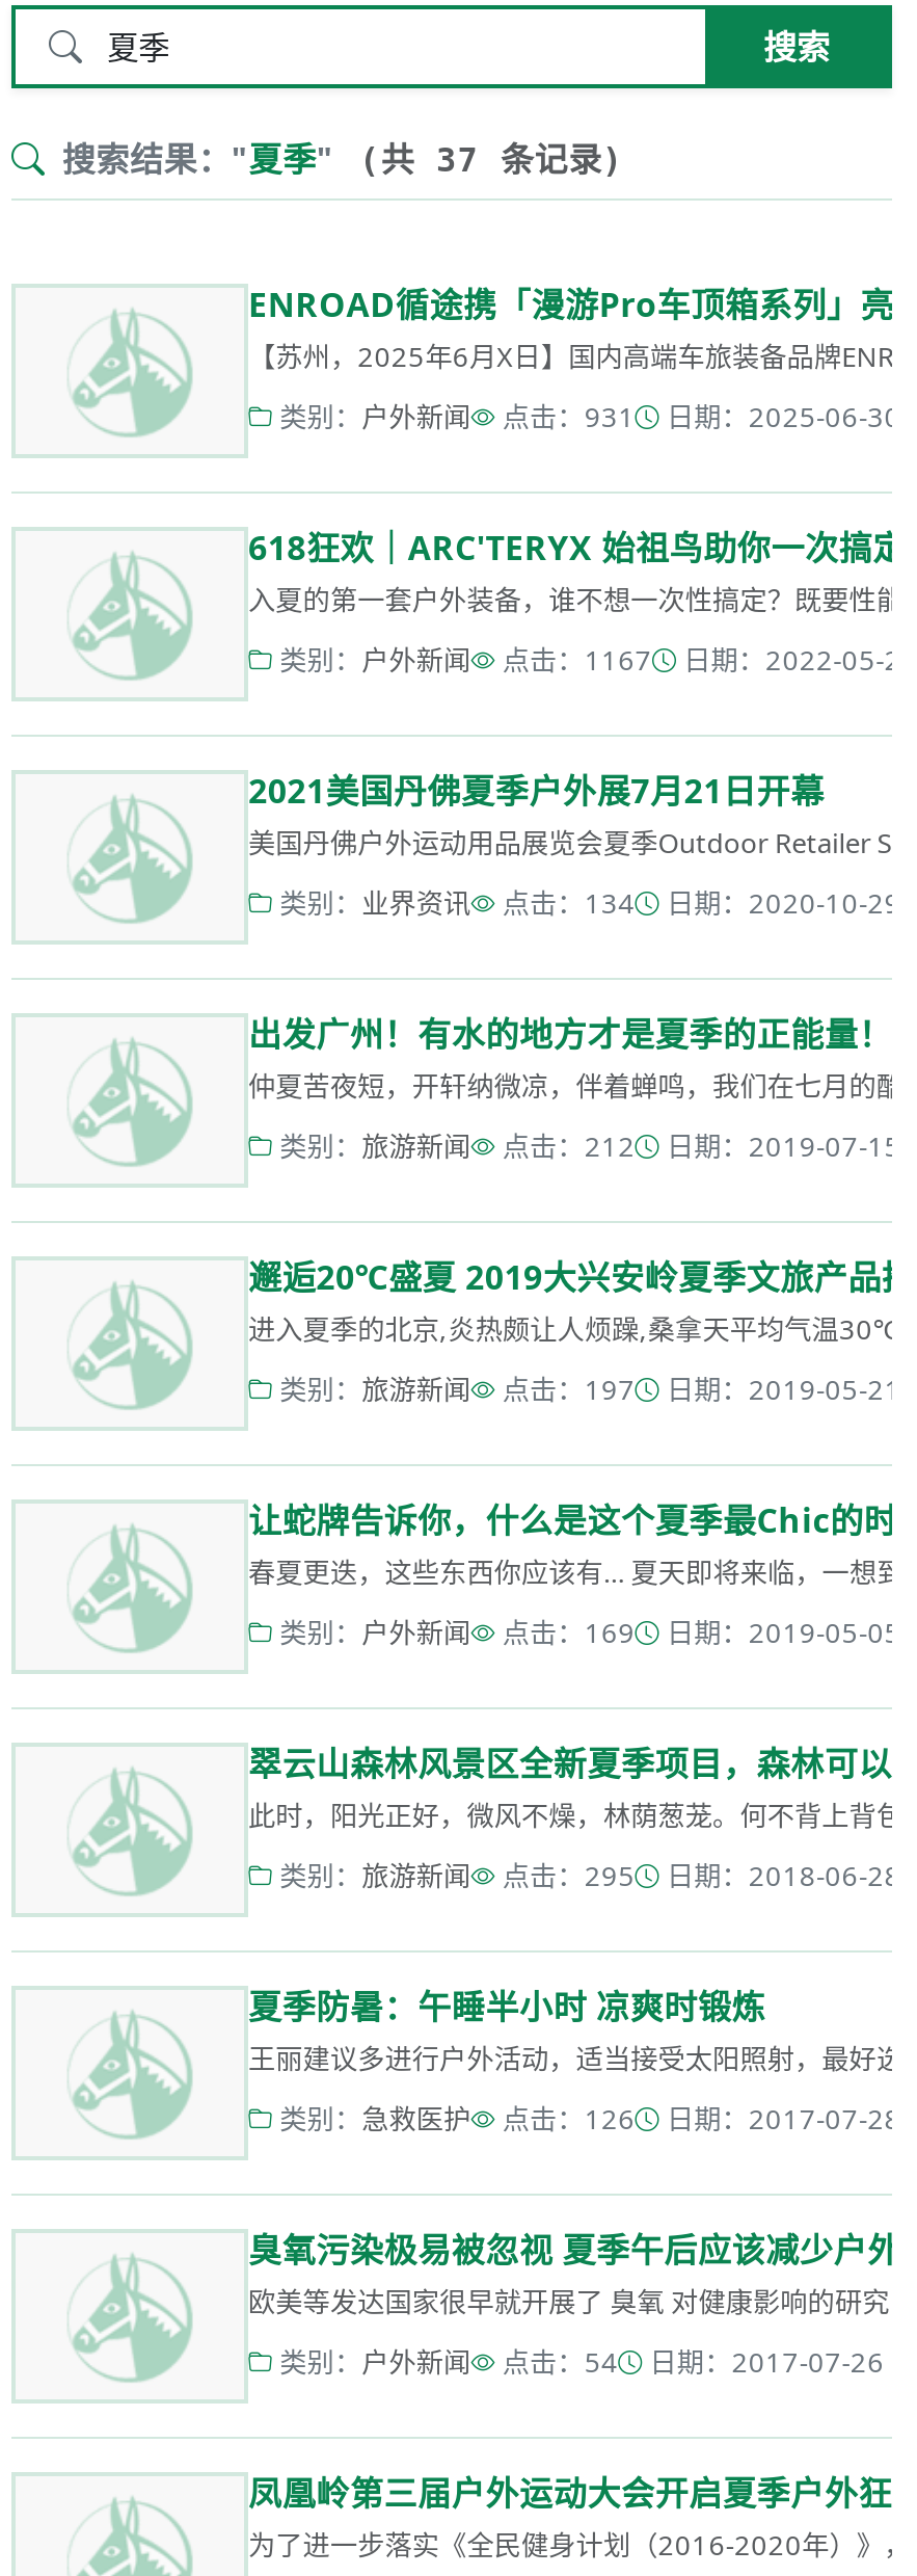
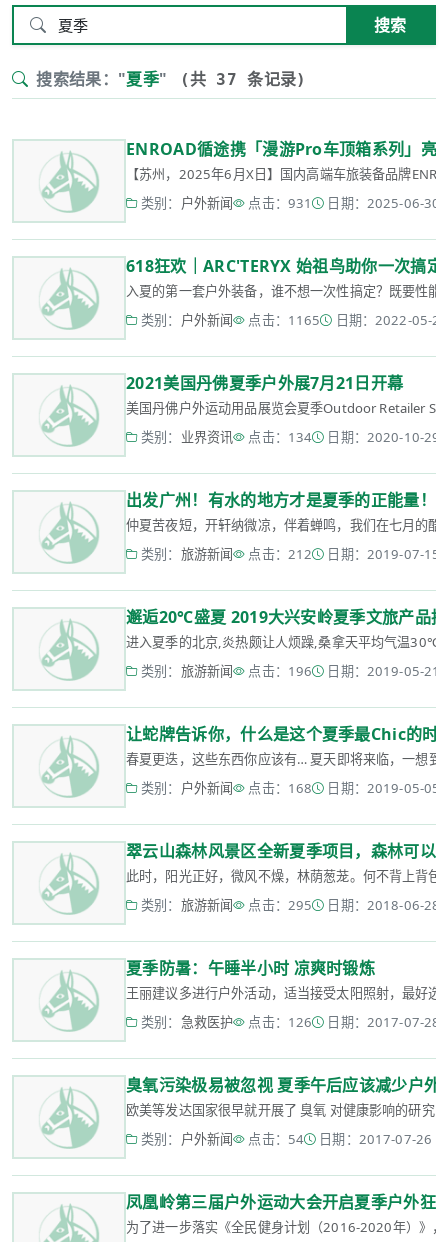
[502,641,652,679] 点击：1167 -> [248,311,320,329] 点击：1165
[502,1371,635,1408] 点击：197 -> [248,662,312,680] 点击：196
[502,1614,635,1651] 点击：169 -> [248,779,312,797] 点击：168

